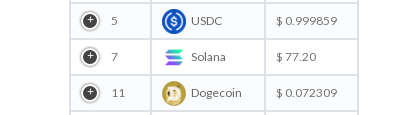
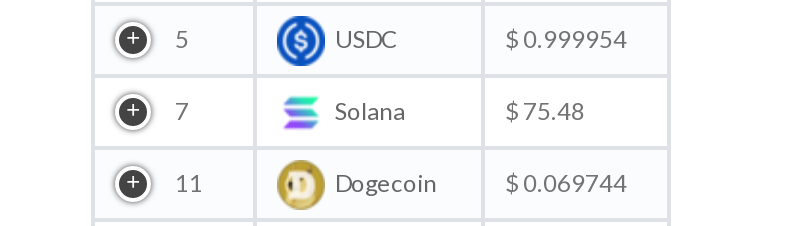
[276,13,337,28] $ 0.999859 -> [505,24,627,54] $ 0.999954
[276,49,316,64] $ 77.20 -> [505,96,585,126] $ 75.48
[276,85,337,100] $ 0.072309 -> [505,168,627,198] $ 0.069744

